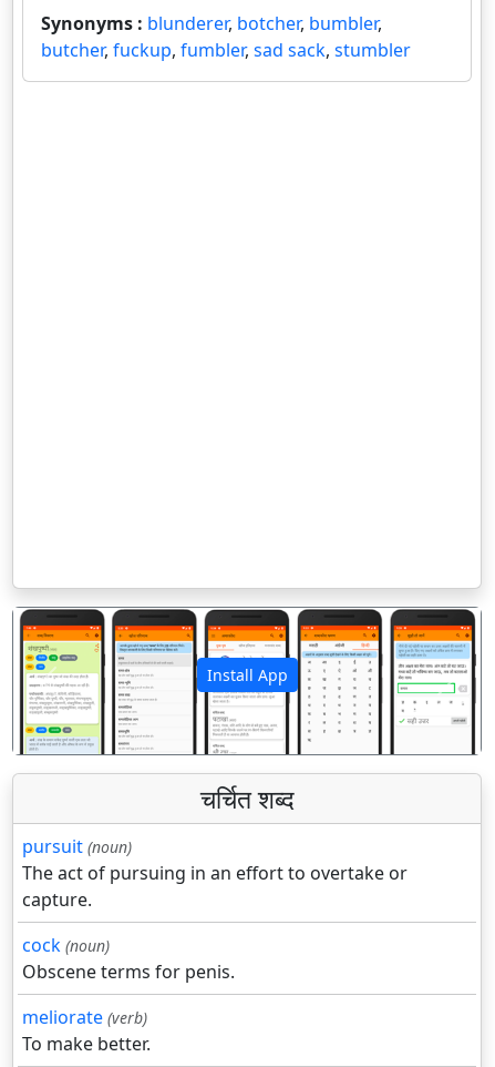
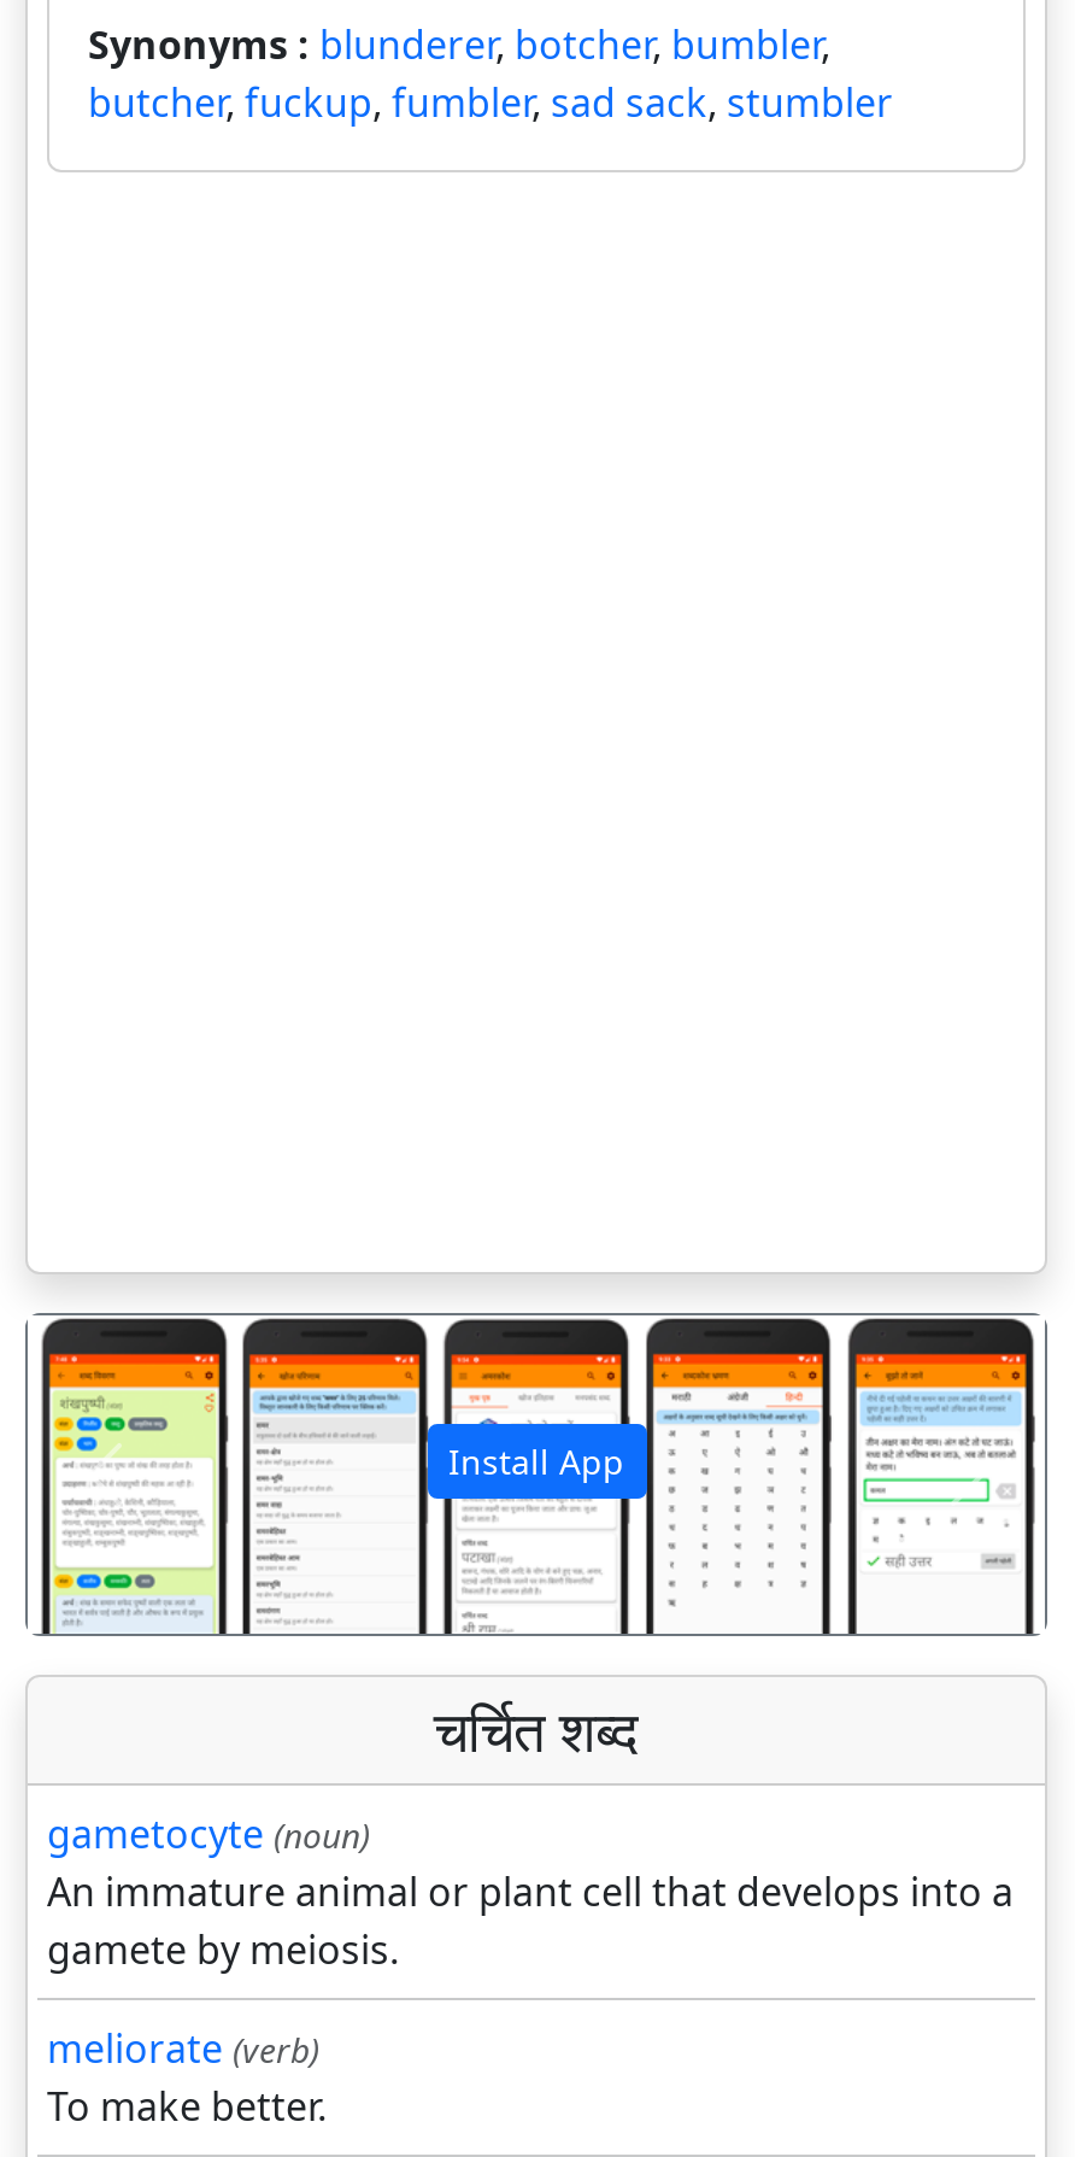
[22,834,408,984] pursuit (noun) | The act of pursuing in an effort to overtake or | capture. | cock (noun) | Obscene terms for penis. -> [47,1808,1014,1977] gametocyte (noun) | An immature animal or plant cell that develops into a | gamete by meiosis.

